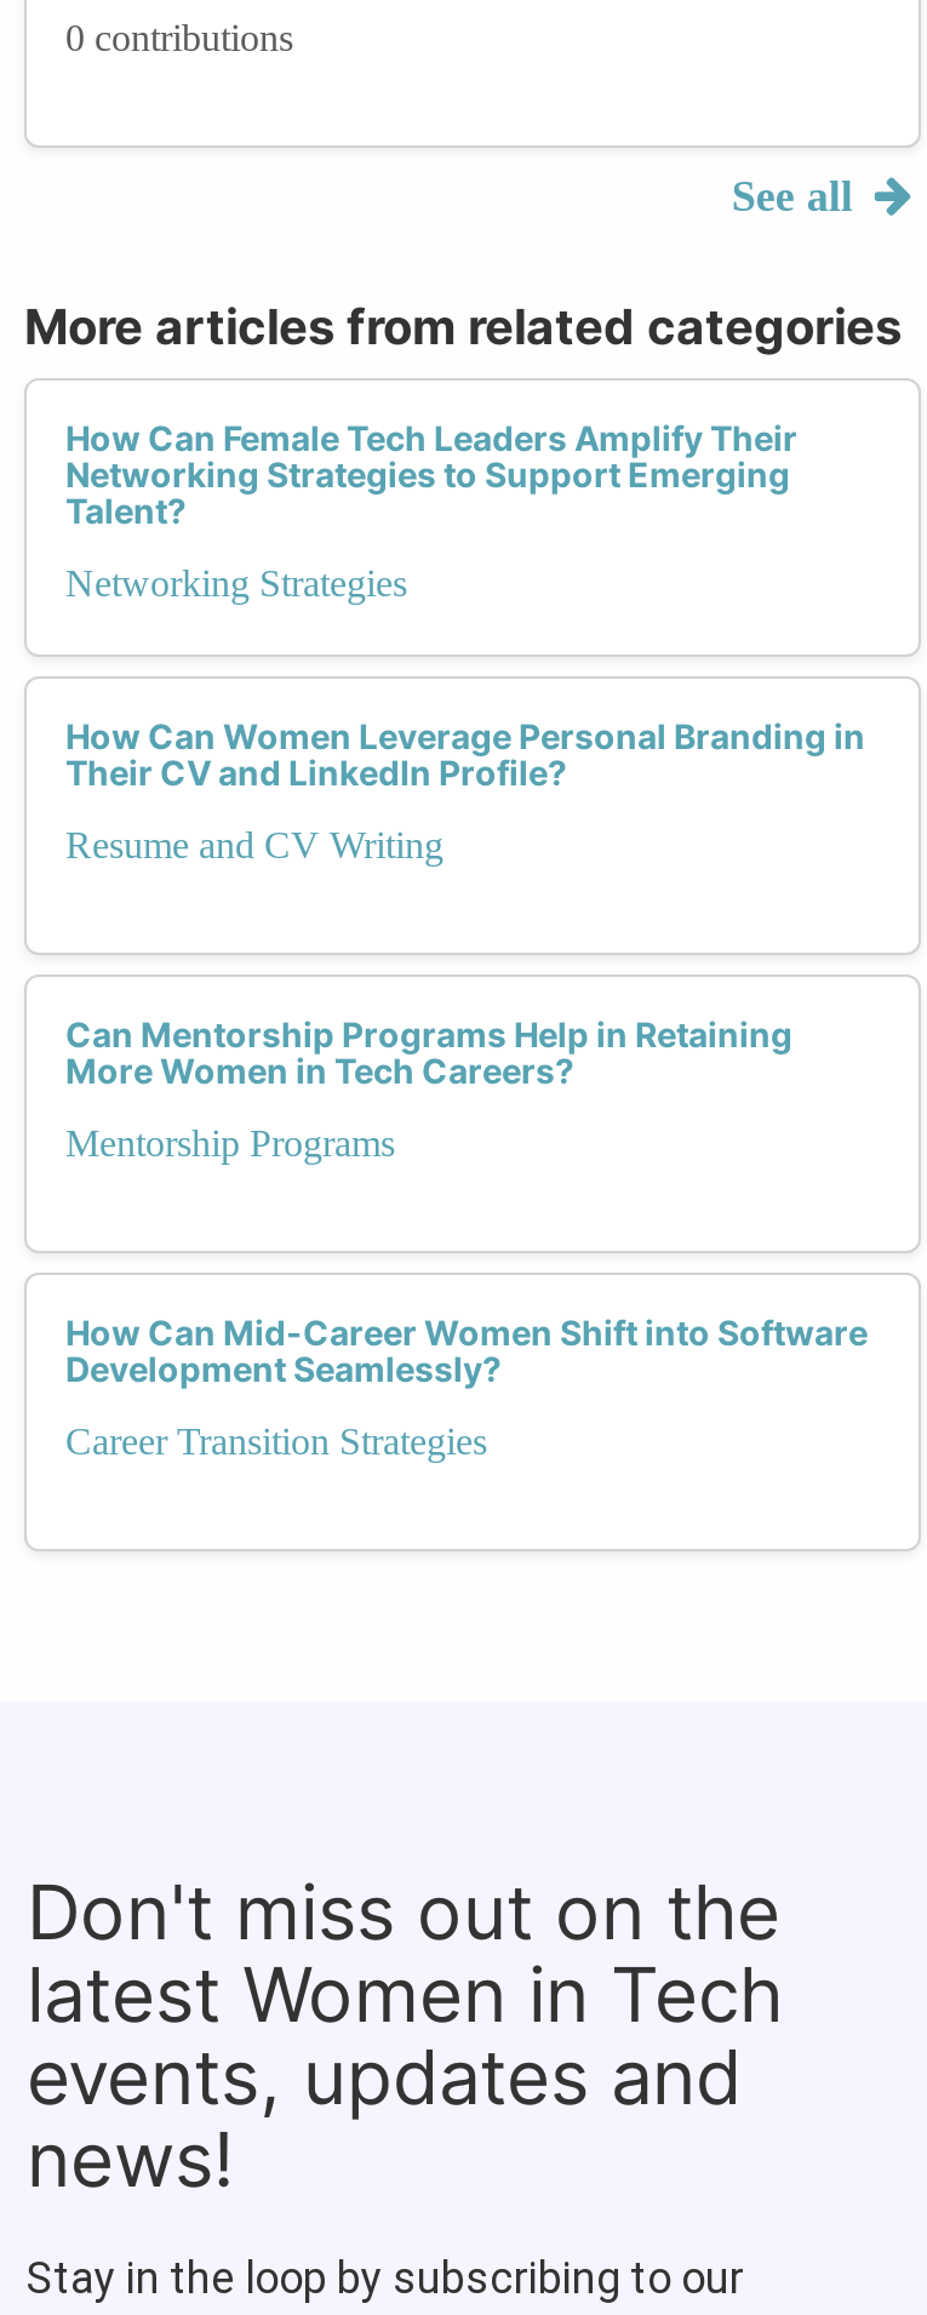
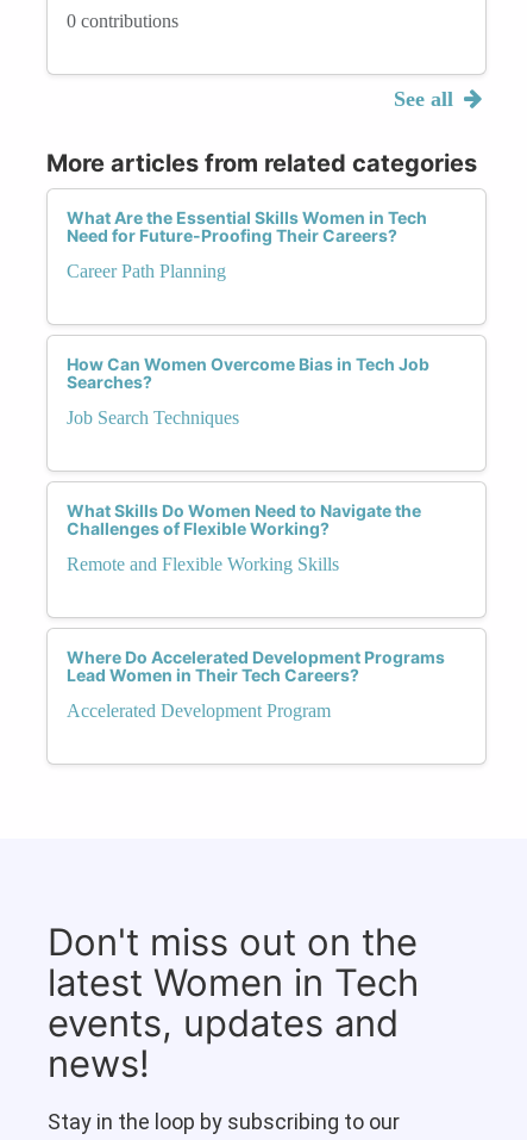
[65,417,797,531] How Can Female Tech Leaders Amplify Their | Networking Strategies to Support Emerging | Talent? -> [67,207,427,245] What Are the Essential Skills Women in Tech | Need for Future-Proofing Their Careers?
[65,562,407,604] Networking Strategies -> [67,261,226,281] Career Path Planning
[65,715,865,793] How Can Women Leverage Personal Branding in | Their CV and LinkedIn Profile? -> [67,354,429,392] How Can Women Overcome Bias in Tech Job | Searches?
[65,824,444,865] Resume and CV Writing -> [67,407,239,428] Job Search Techniques
[65,1013,792,1091] Can Mentorship Programs Help in Retaining | More Women in Tech Careers? -> [67,500,421,538] What Skills Do Women Need to Navigate the | Challenges of Flexible Working?
[65,1122,395,1164] Mentorship Programs -> [67,554,339,574] Remote and Flexible Working Skills
[65,1311,868,1389] How Can Mid-Career Women Shift into Software | Development Seamlessly? -> [67,647,445,685] Where Do Accelerated Development Programs | Lead Women in Their Tech Careers?
[65,1421,487,1462] Career Transition Strategies -> [67,700,331,721] Accelerated Development Program

